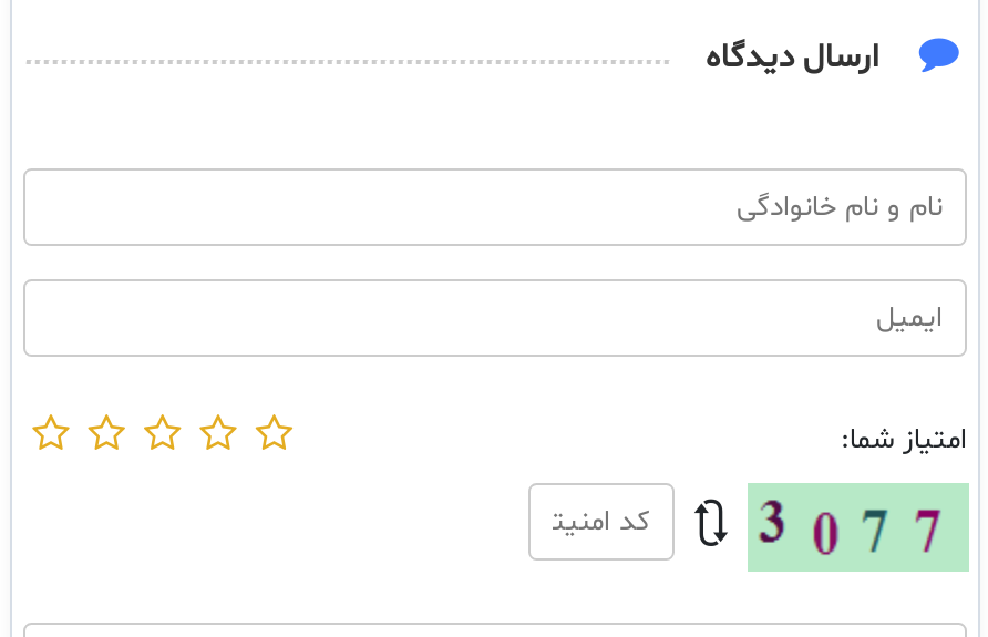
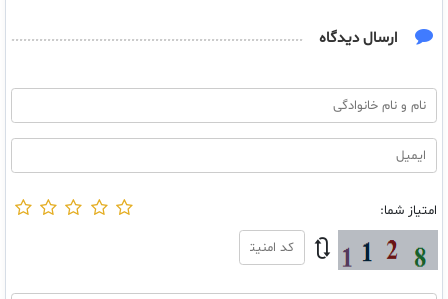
[748,483,969,572] [image] -> [338,230,438,270] [image]

